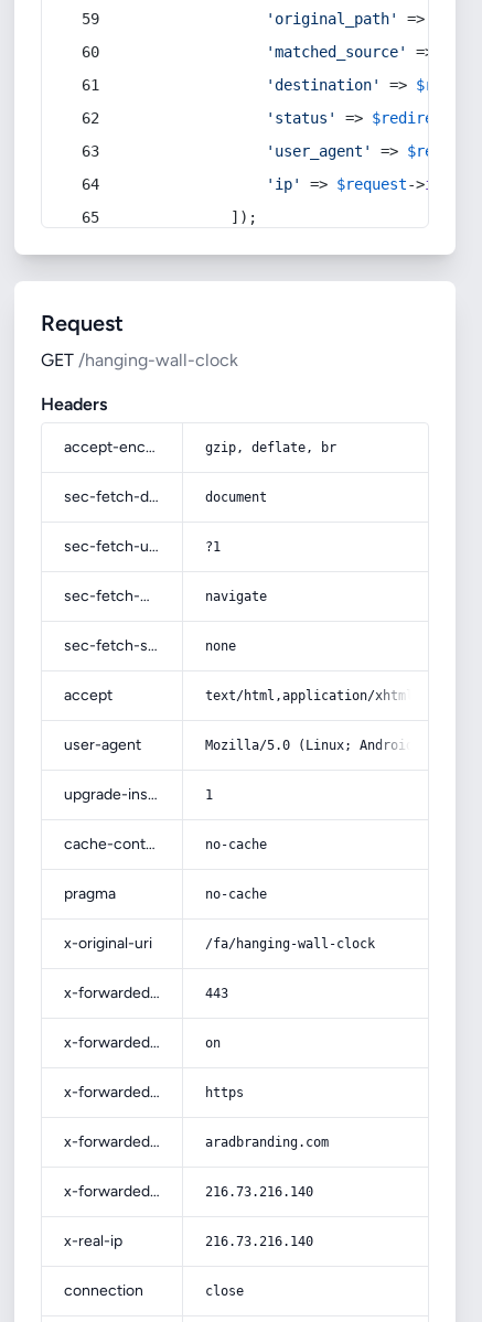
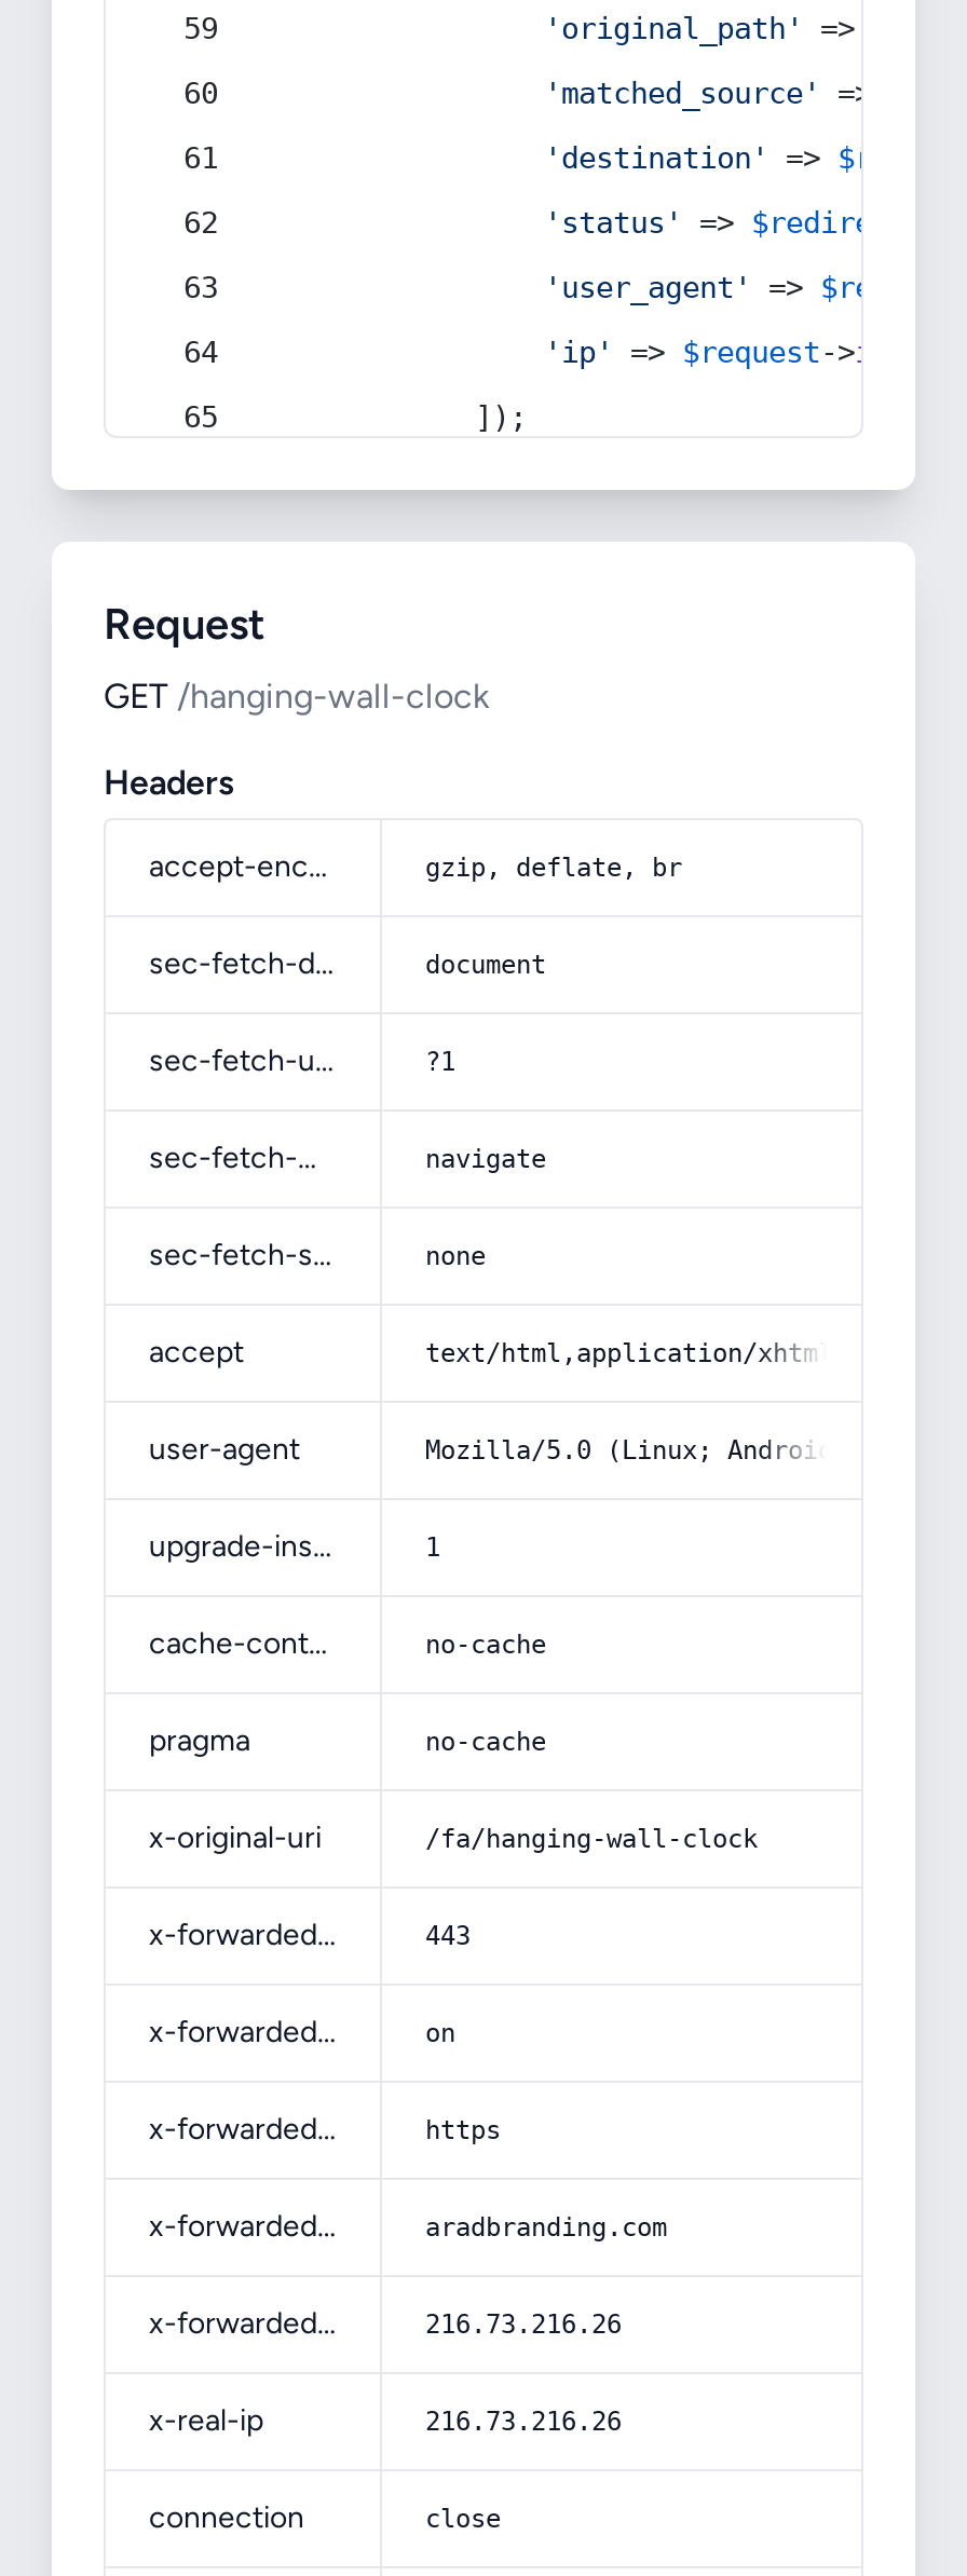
[205,1184,313,1200] 216.73.216.140 -> [425,2309,622,2340] 216.73.216.26
[205,1234,313,1249] 216.73.216.140 -> [425,2407,622,2437] 216.73.216.26

